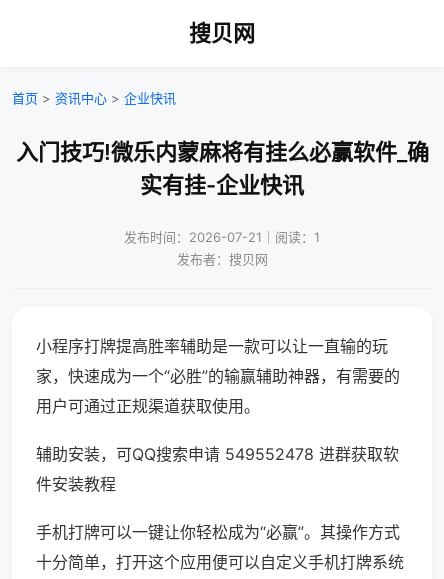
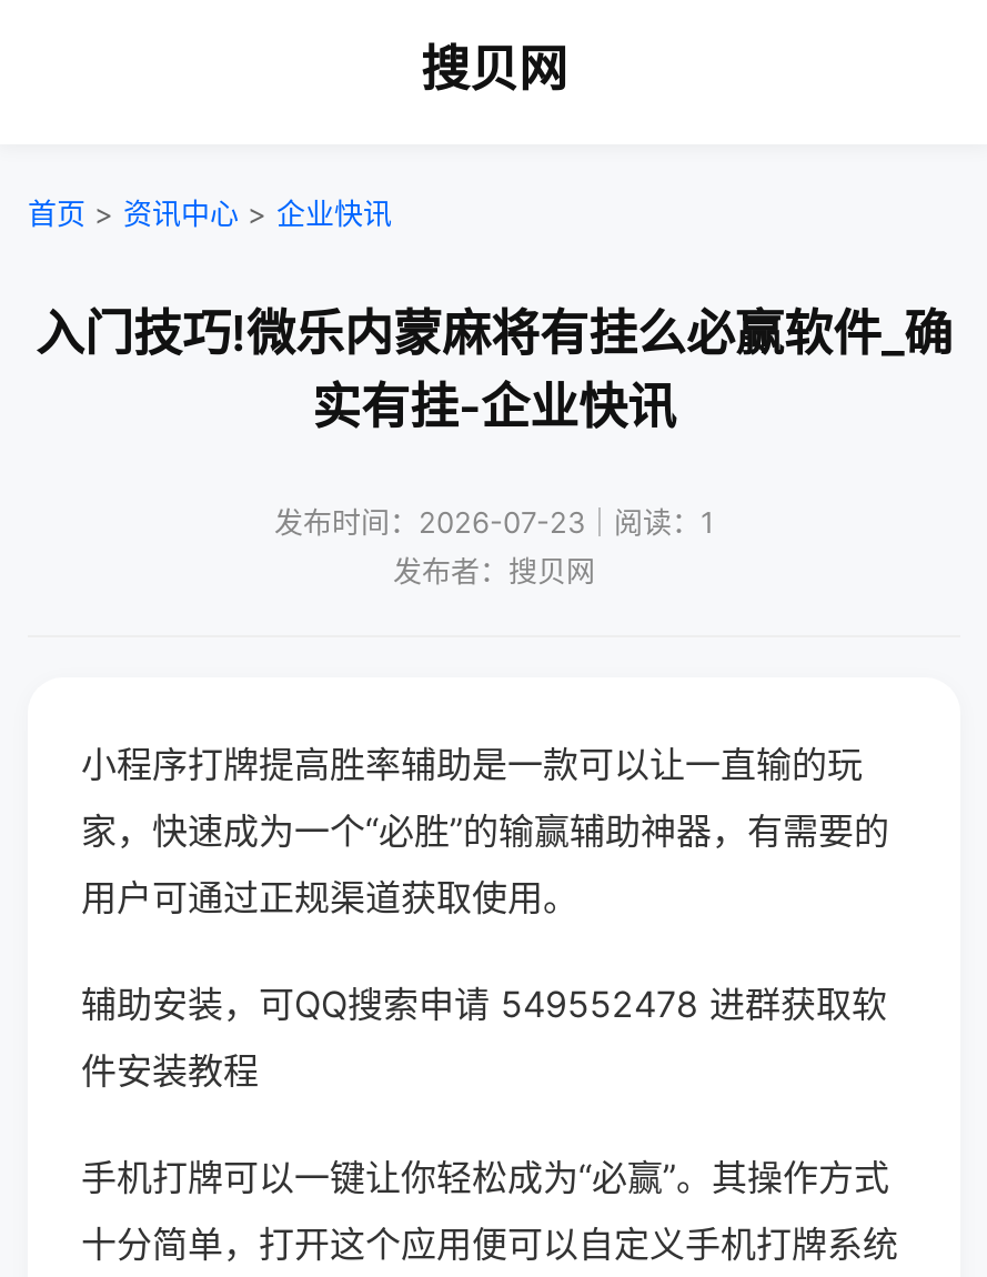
[124,229,320,245] 发布时间：2026-07-21｜阅读：1 -> [274,504,714,540] 发布时间：2026-07-23｜阅读：1

